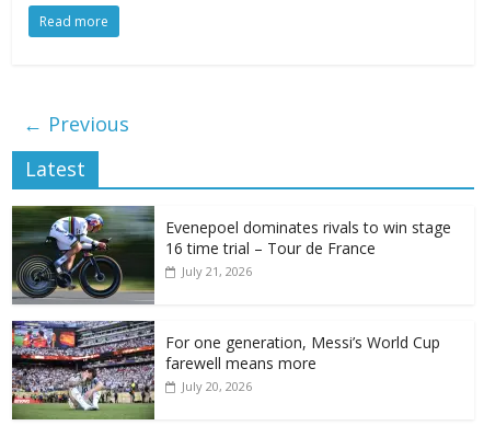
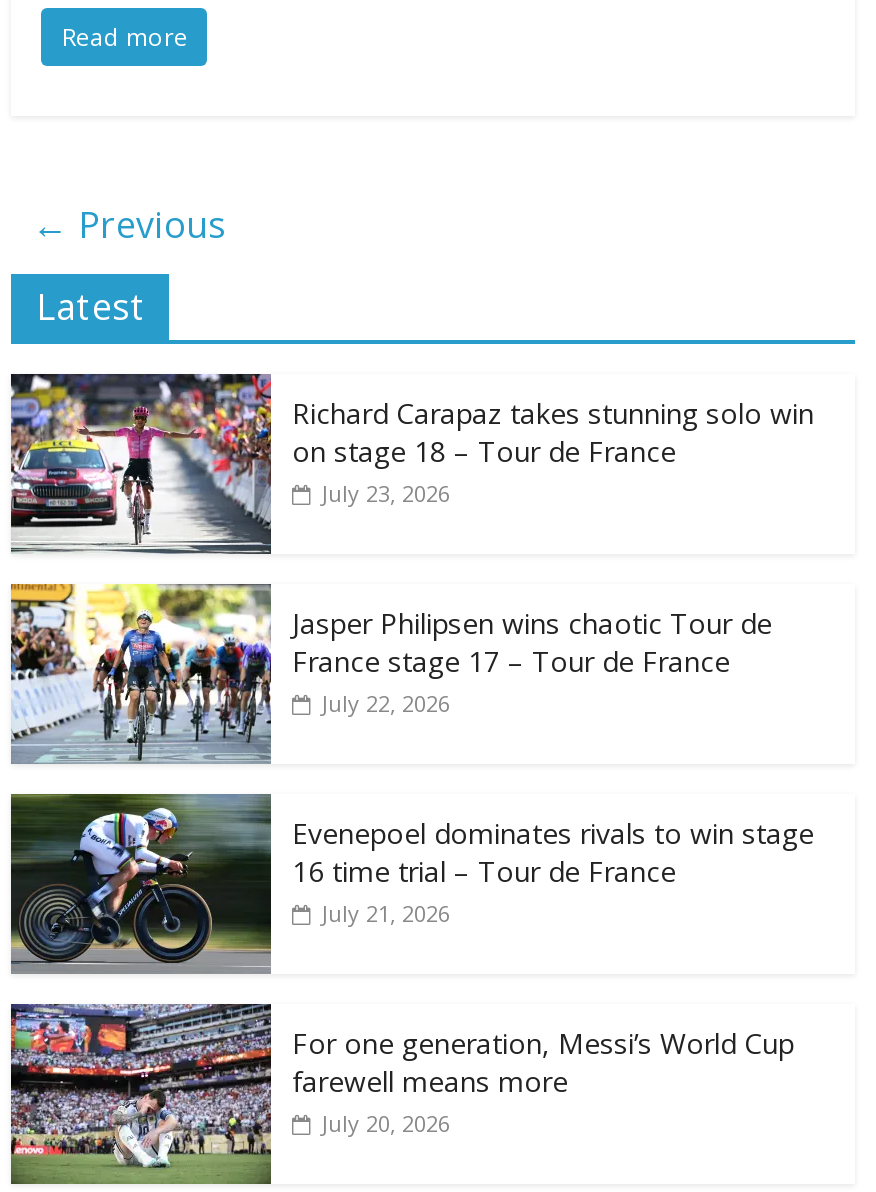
none -> [9,372,814,552] [image] | Richard Carapaz takes stunning solo win | on stage 18 – Tour de France | July 23, 2026
none -> [9,582,772,764] [image] | Jasper Philipsen wins chaotic Tour de | France stage 17 – Tour de France | July 22, 2026

